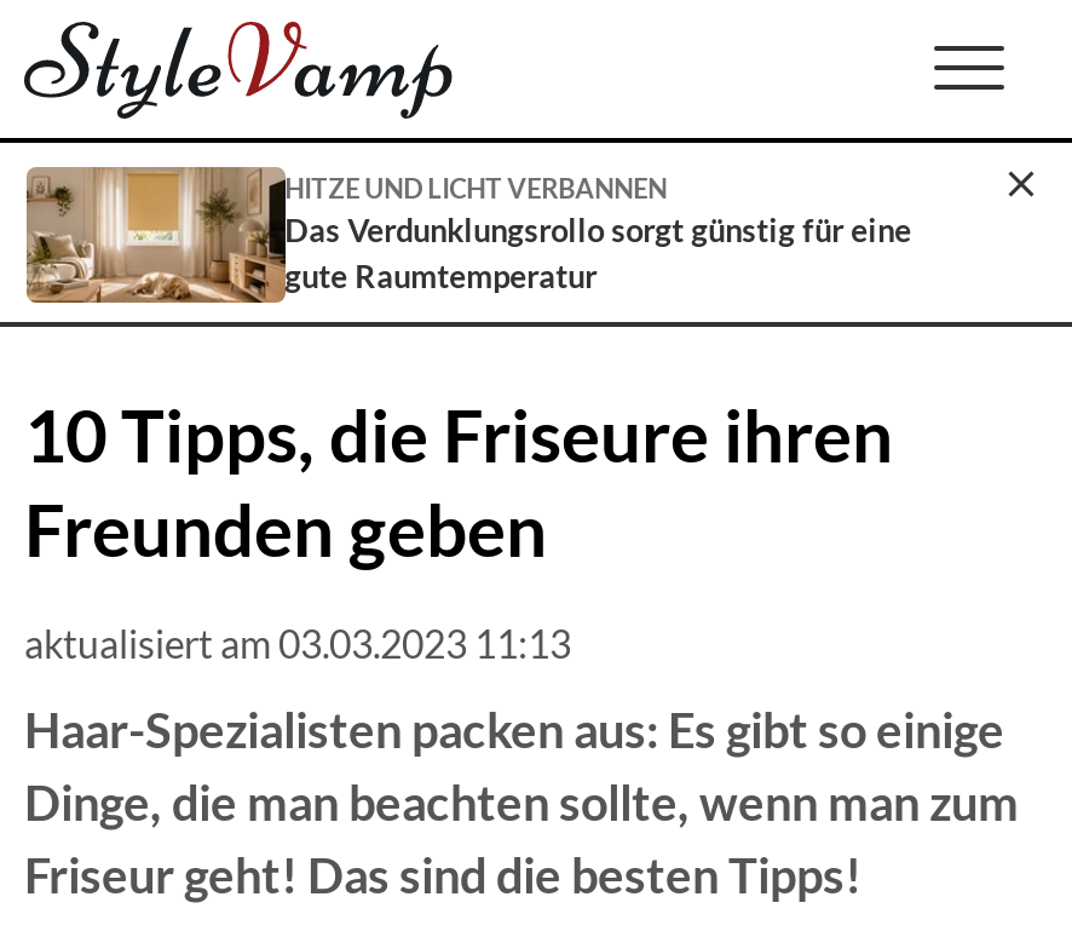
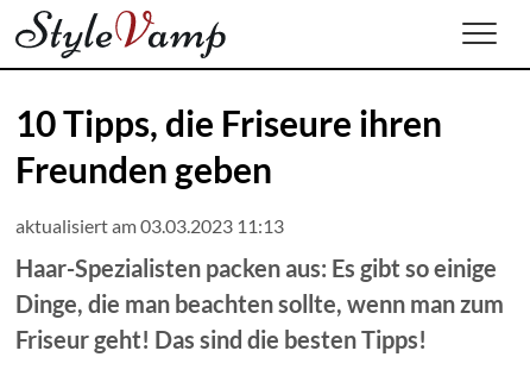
[24,165,912,305] [image] | HITZE UND LICHT VERBANNEN | Das Verdunklungsrollo sorgt günstig für eine | gute Raumtemperatur -> none

